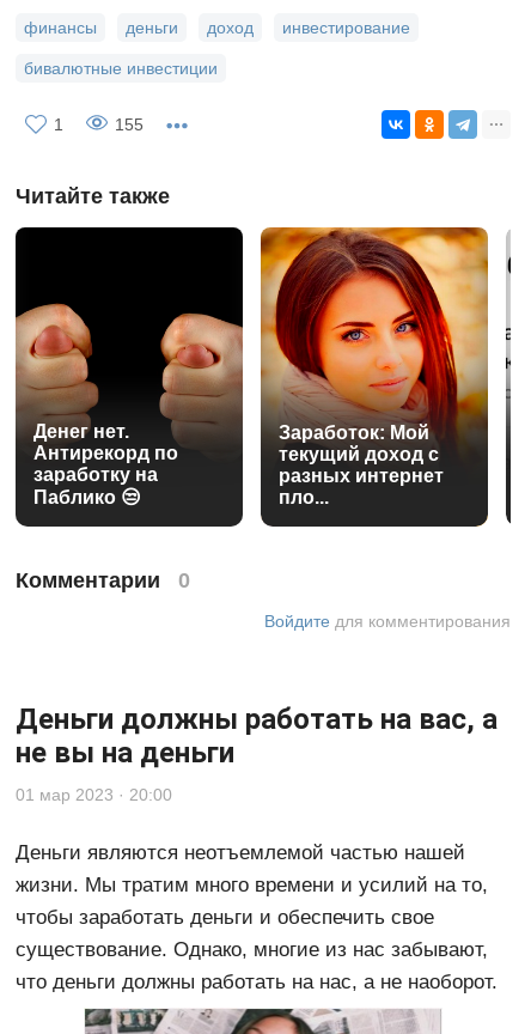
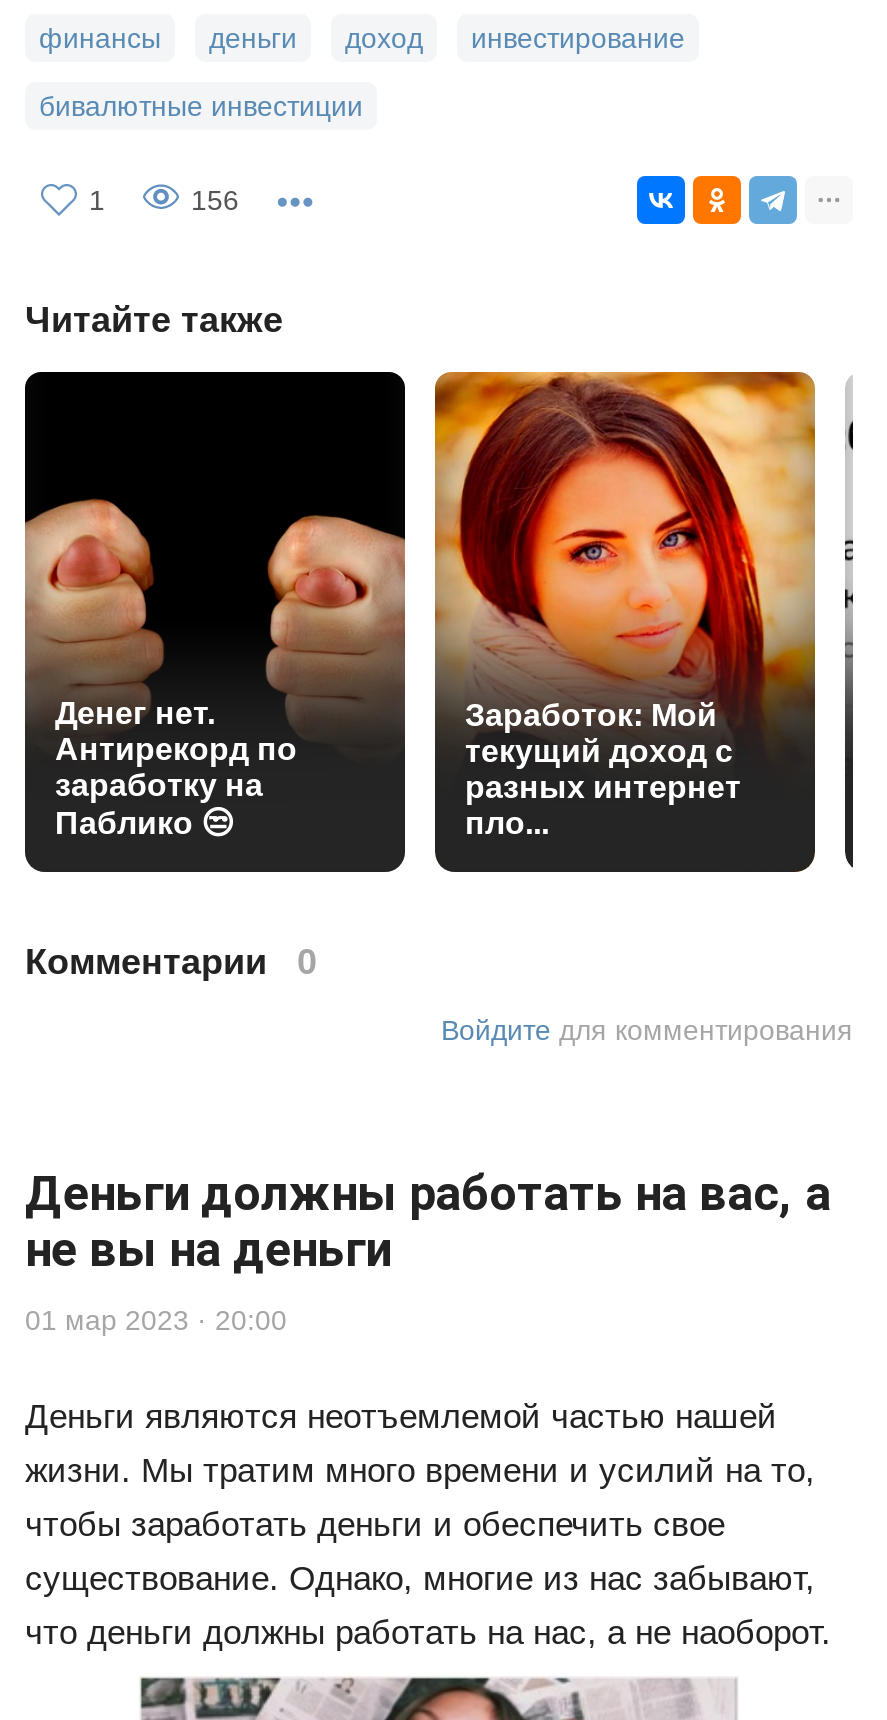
[115,116,144,135] 155 -> [191,186,239,218] 156

